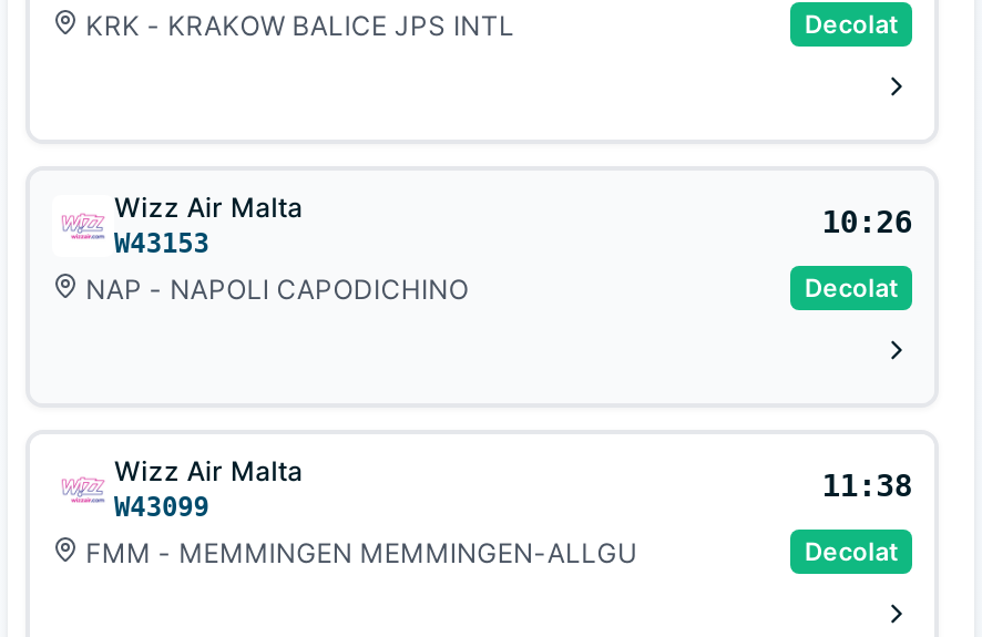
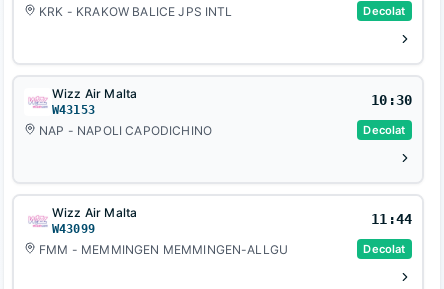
[822,204,912,240] 10:26 -> [371,92,412,108] 10:30
[822,468,912,503] 11:38 -> [371,211,412,227] 11:44

